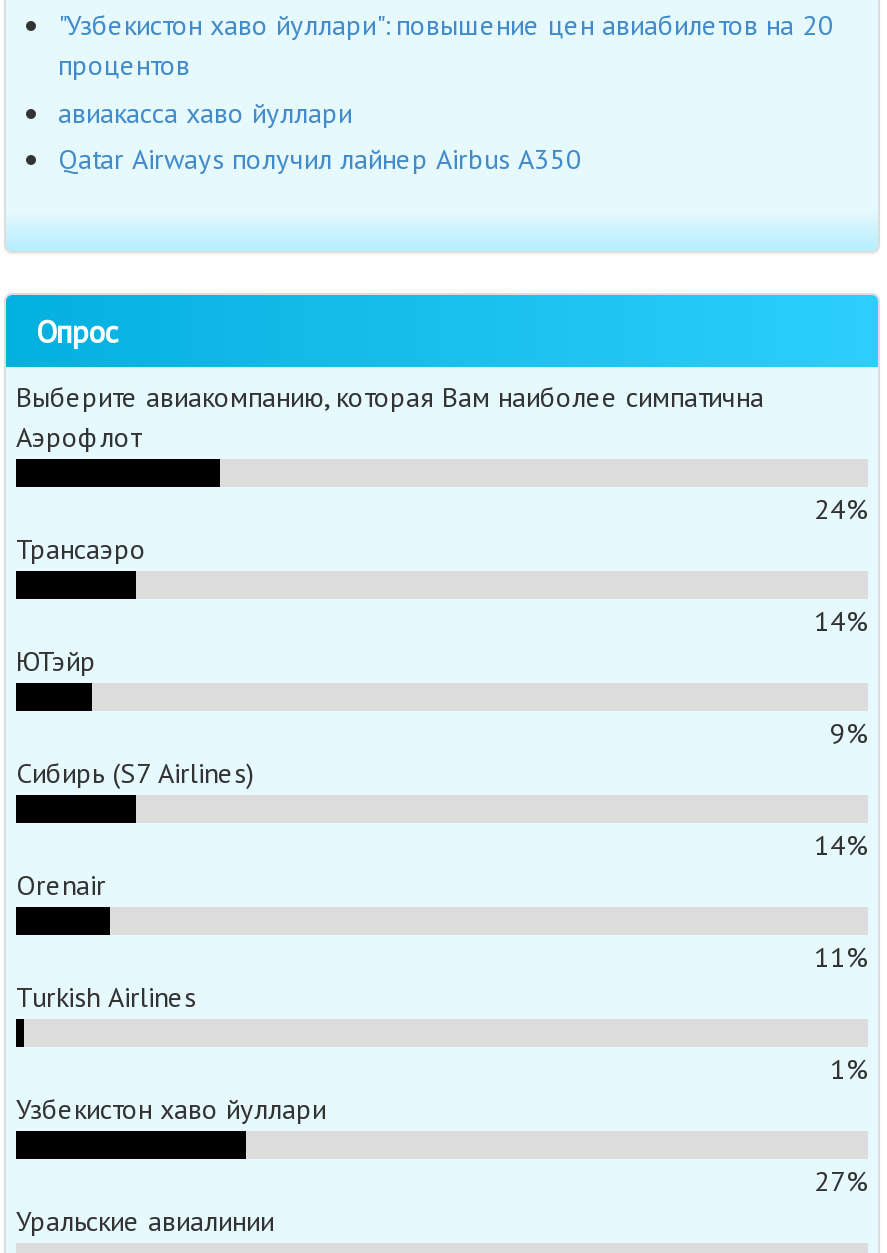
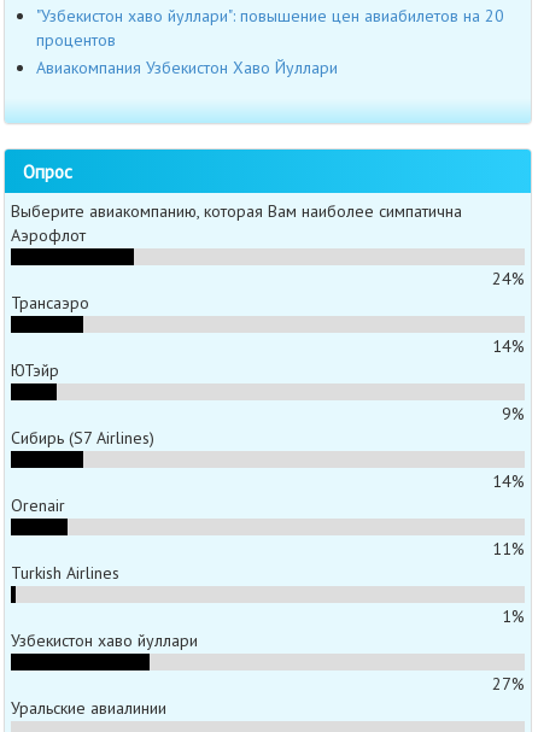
[58,94,582,177] авиакасса хаво йуллари | Qatar Airways получил лайнер Airbus А350 -> [36,57,338,79] Авиакомпания Узбекистон Хаво Йуллари

